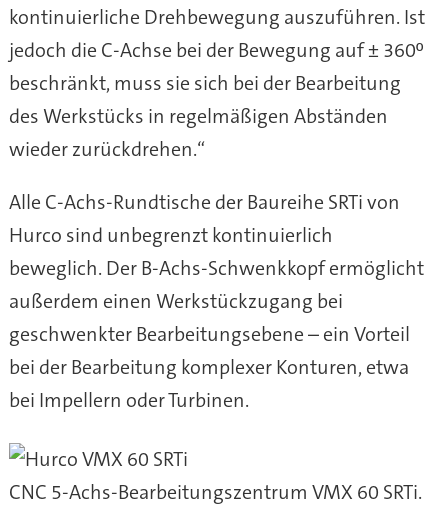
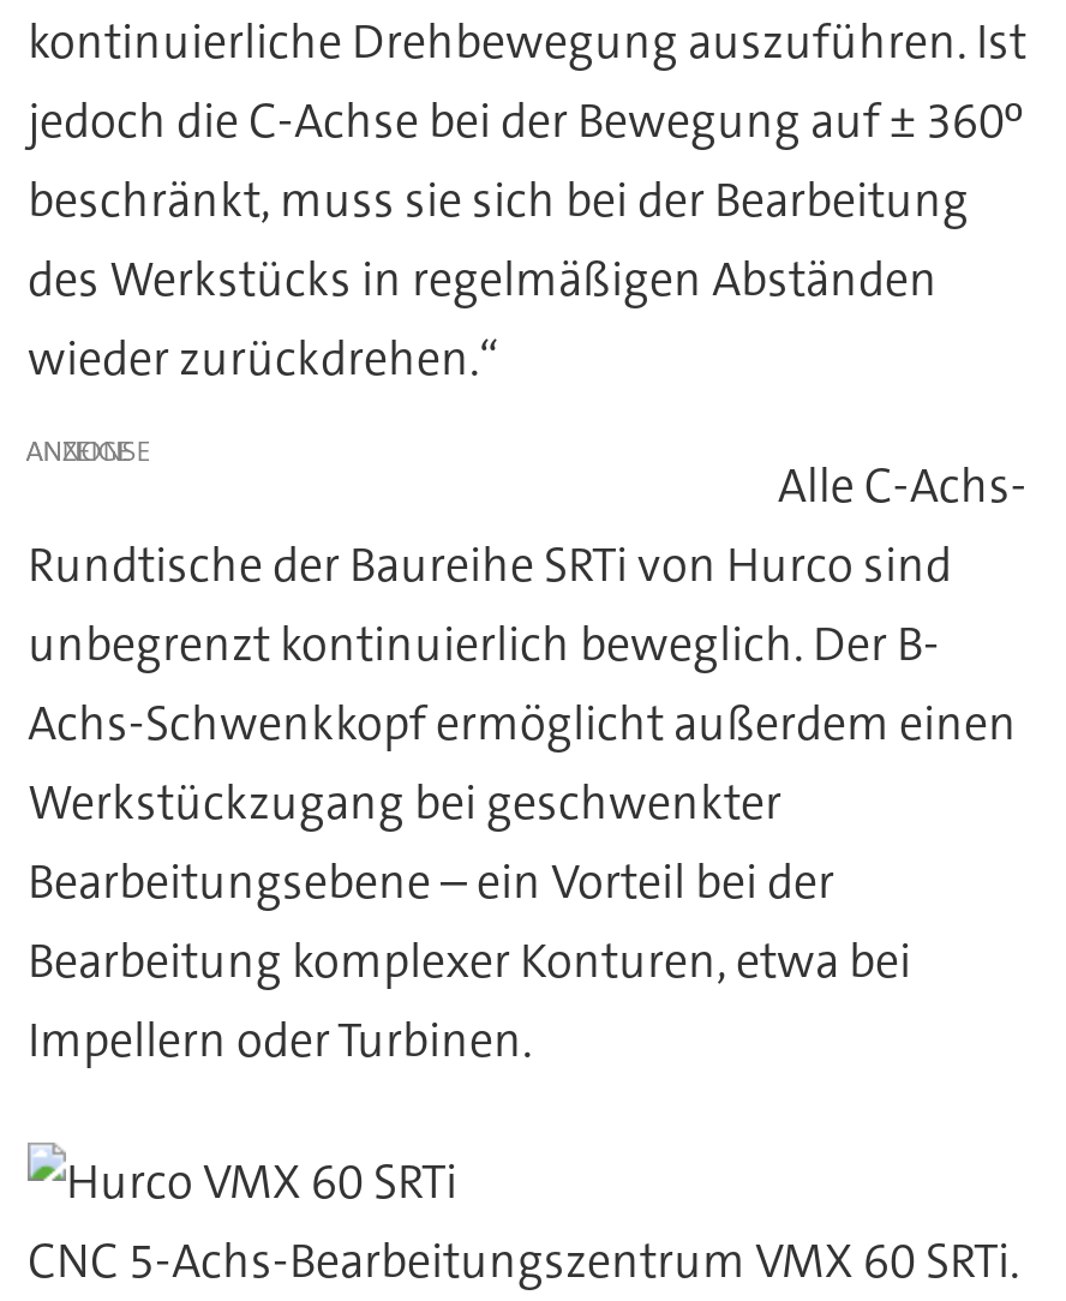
[9,189,424,413] Alle C-Achs-Rundtische der Baureihe SRTi von | Hurco sind unbegrenzt kontinuierlich | beweglich. Der B-Achs-Schwenkkopf ermöglicht | außerdem einen Werkstückzugang bei | geschwenkter Bearbeitungsebene – ein Vorteil | bei der Bearbeitung komplexer Konturen, etwa | bei Impellern oder Turbinen. -> [26,432,1027,1070] ANZEIGE | Alle C-Achs- | Rundtische der Baureihe SRTi von Hurco sind | unbegrenzt kontinuierlich beweglich. Der B- | Achs-Schwenkkopf ermöglicht außerdem einen | Werkstückzugang bei geschwenkter | Bearbeitungsebene – ein Vorteil bei der | Bearbeitung komplexer Konturen, etwa bei | Impellern oder Turbinen.

